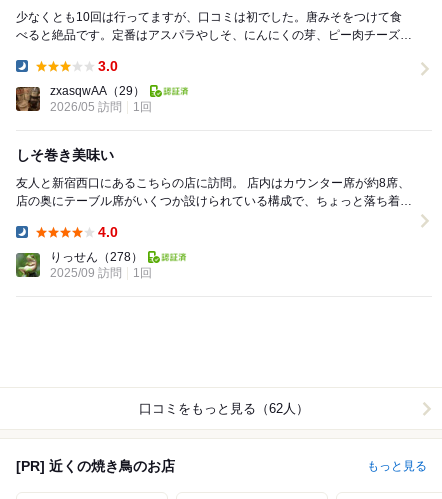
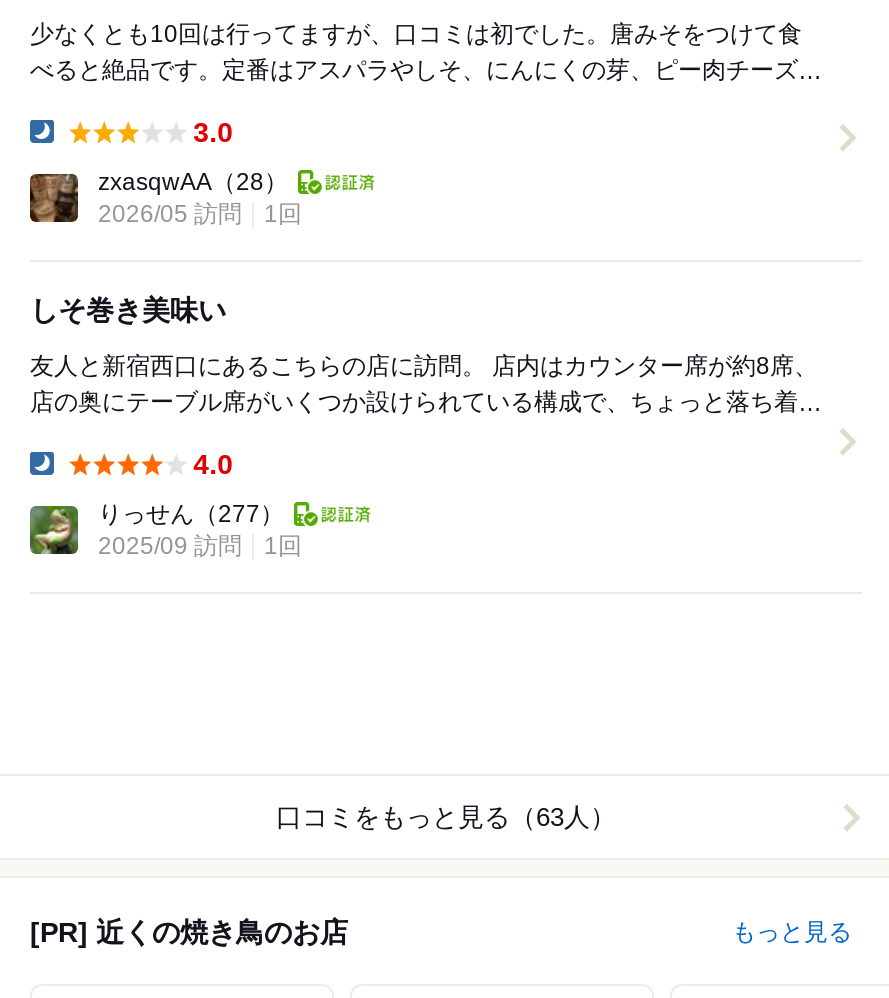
[50,84,145,98] zxasqwAA（29） -> [98,169,288,197] zxasqwAA（28）
[50,250,143,264] りっせん（278） -> [98,501,284,529] りっせん（277）
[139,401,309,416] 口コミをもっと見る（62人） -> [276,803,616,833] 口コミをもっと見る（63人）

